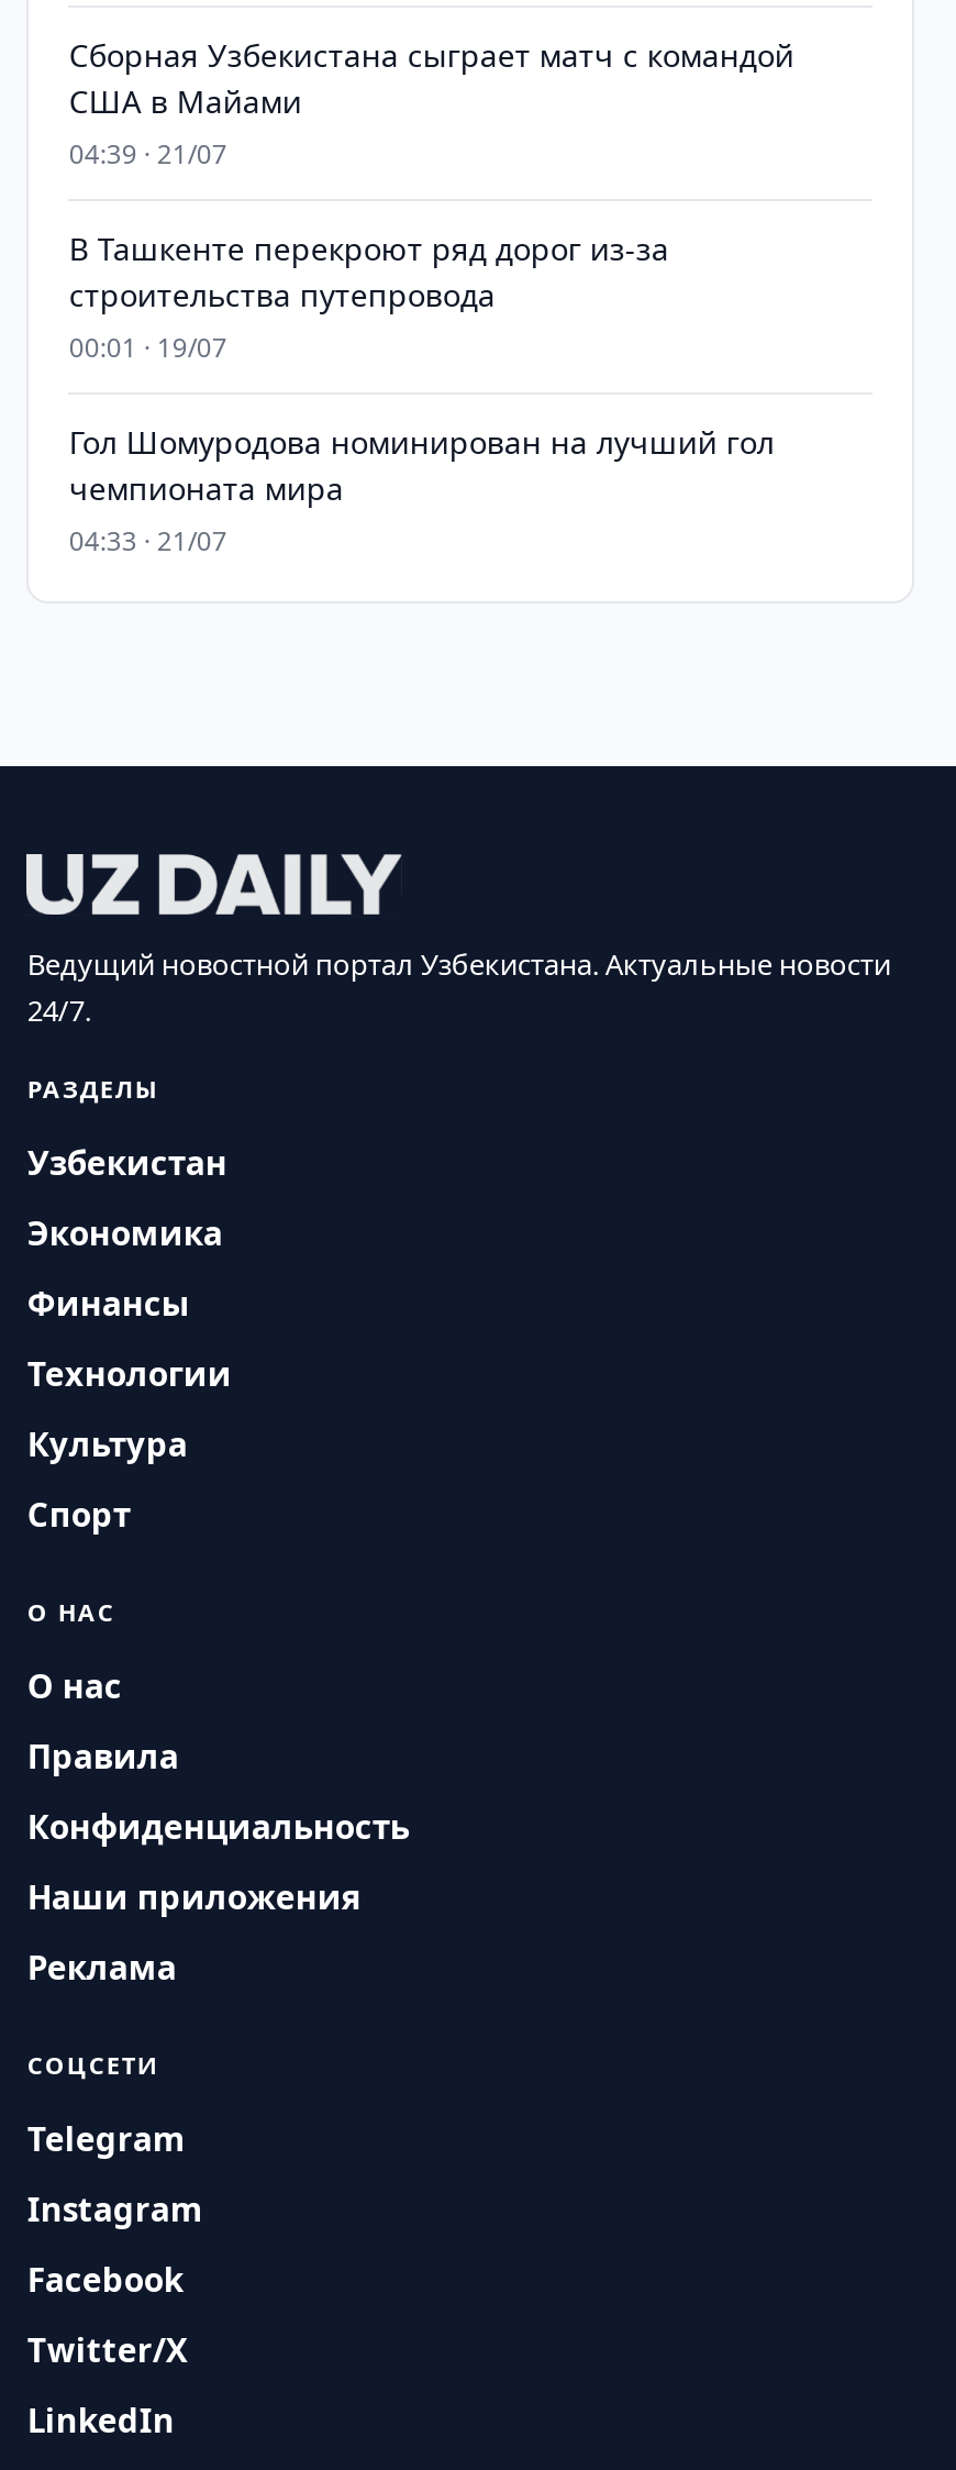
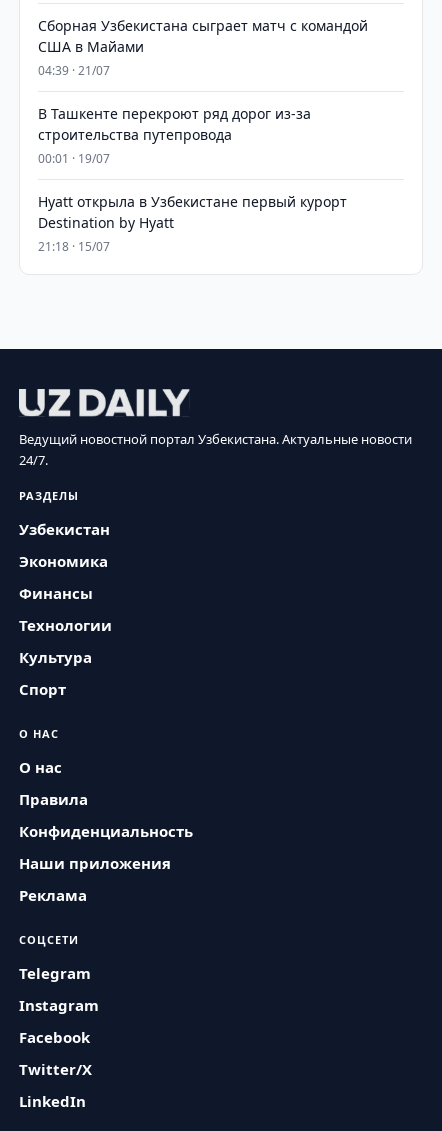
[69,421,774,560] Гол Шомуродова номинирован на лучший гол | чемпионата мира | 04:33 · 21/07 -> [38,192,347,255] Hyatt открыла в Узбекистане первый курорт | Destination by Hyatt | 21:18 · 15/07

